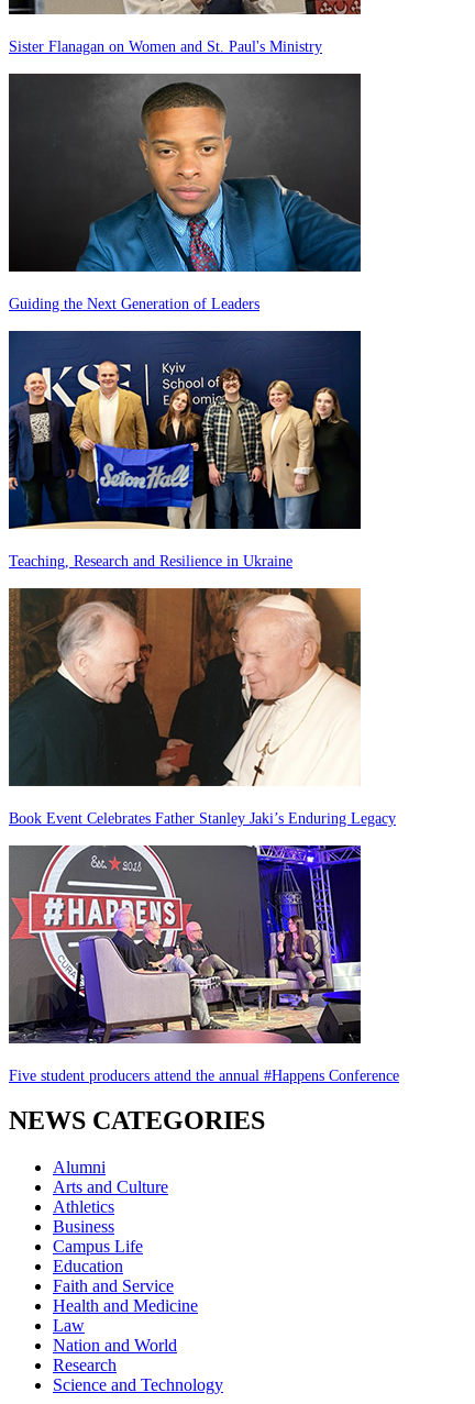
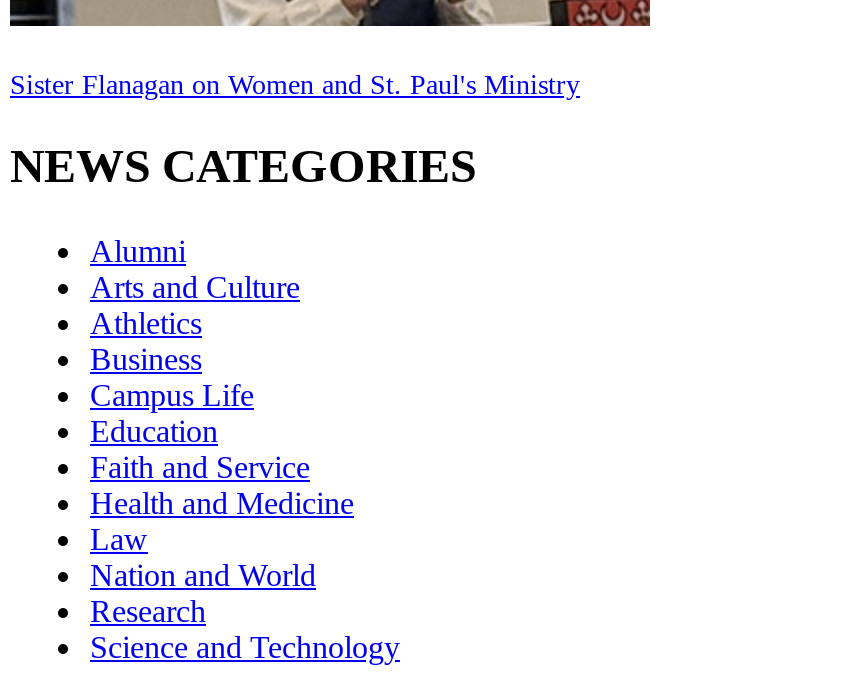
[9,73,362,312] [image] | Guiding the Next Generation of Leaders -> none
[8,320,362,569] [image] | Teaching, Research and Resilience in Ukraine -> none
[8,587,396,826] [image] | Book Event Celebrates Father Stanley Jaki’s Enduring Legacy -> none
[9,844,399,1084] [image] | Five student producers attend the annual #Happens Conference -> none

